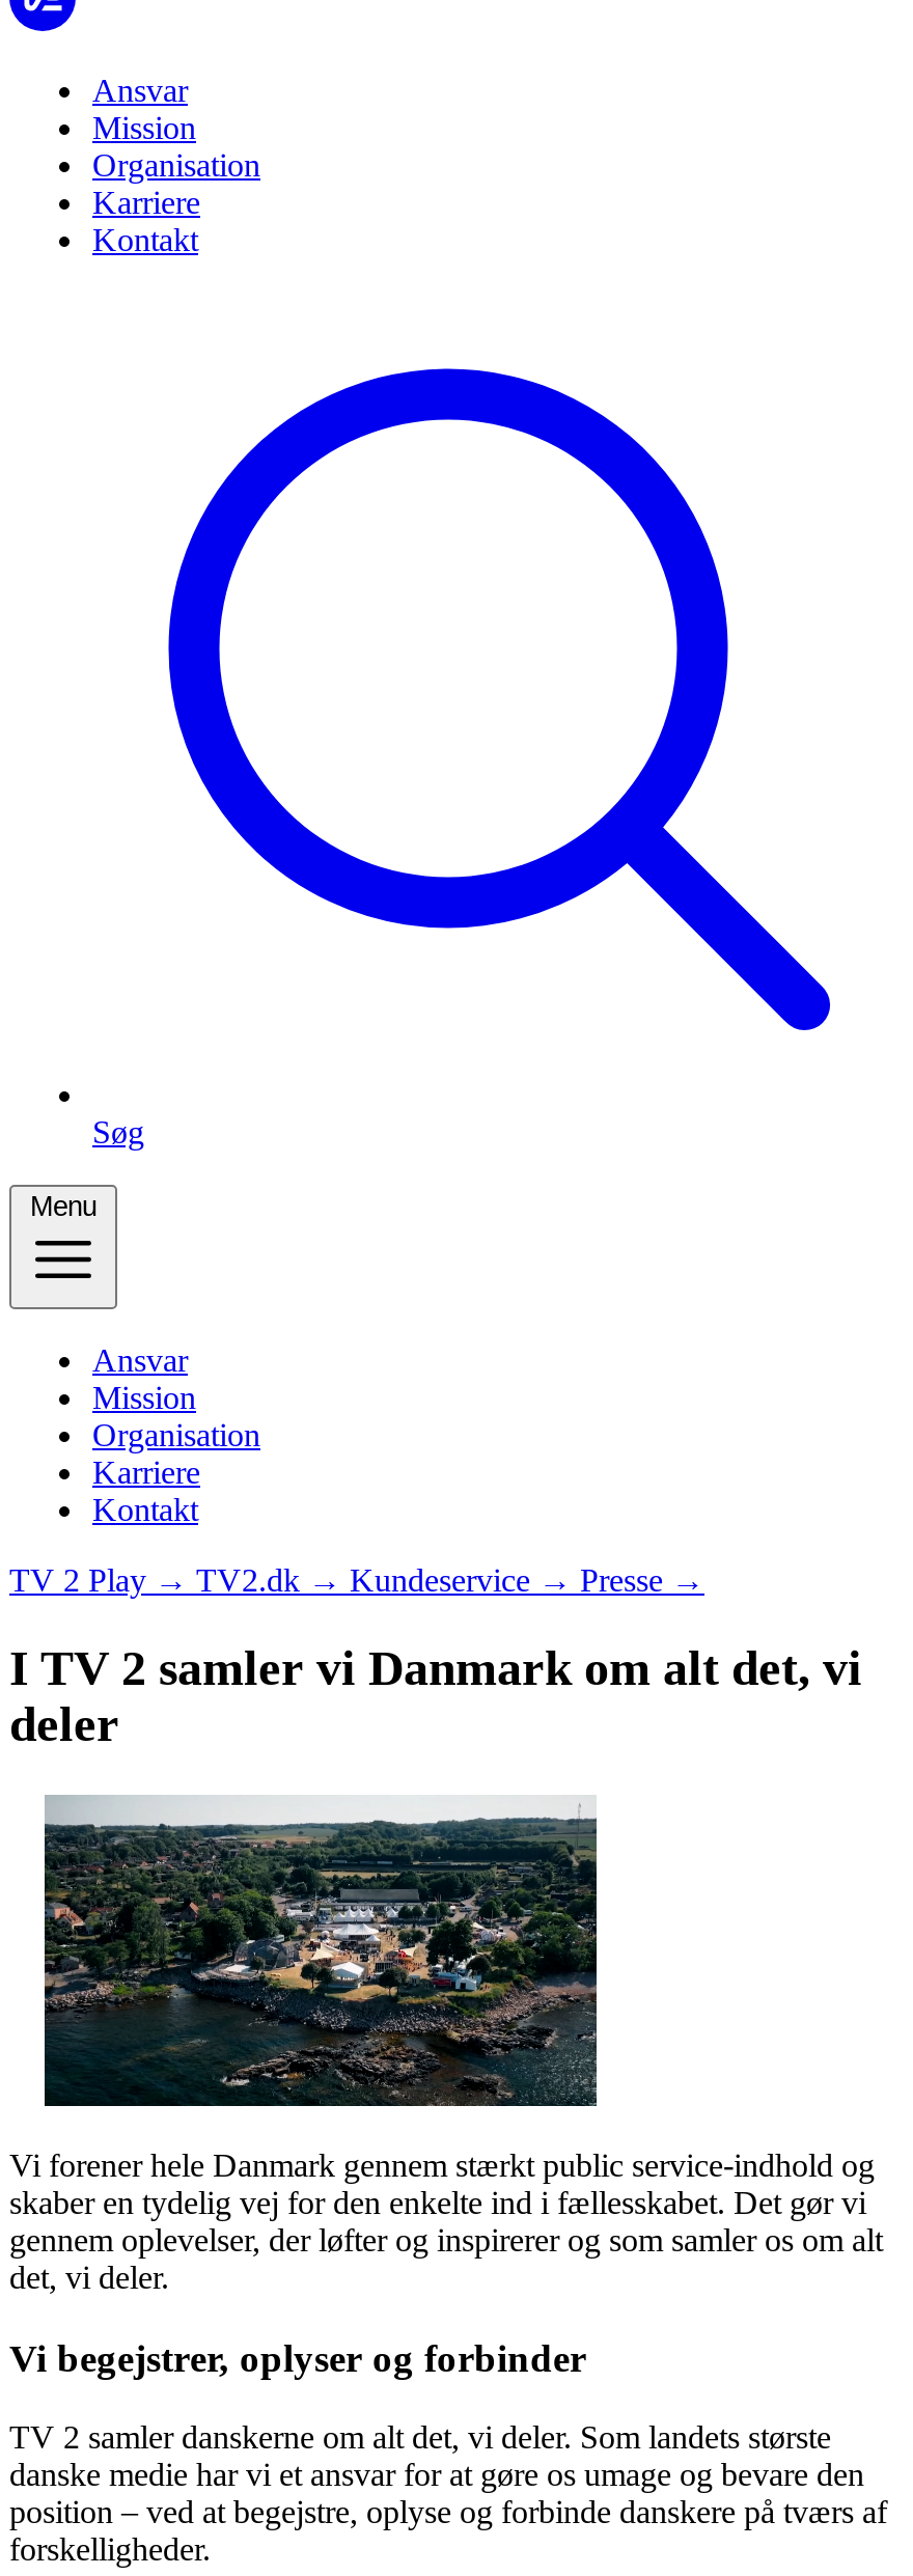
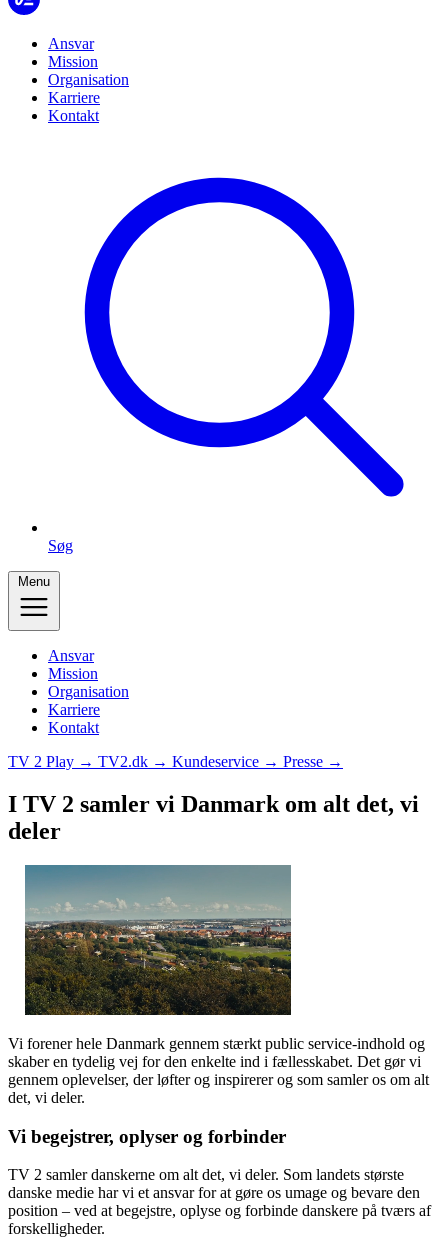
[43,1797,597,2106] [image] -> [25,865,291,1016] [image]

